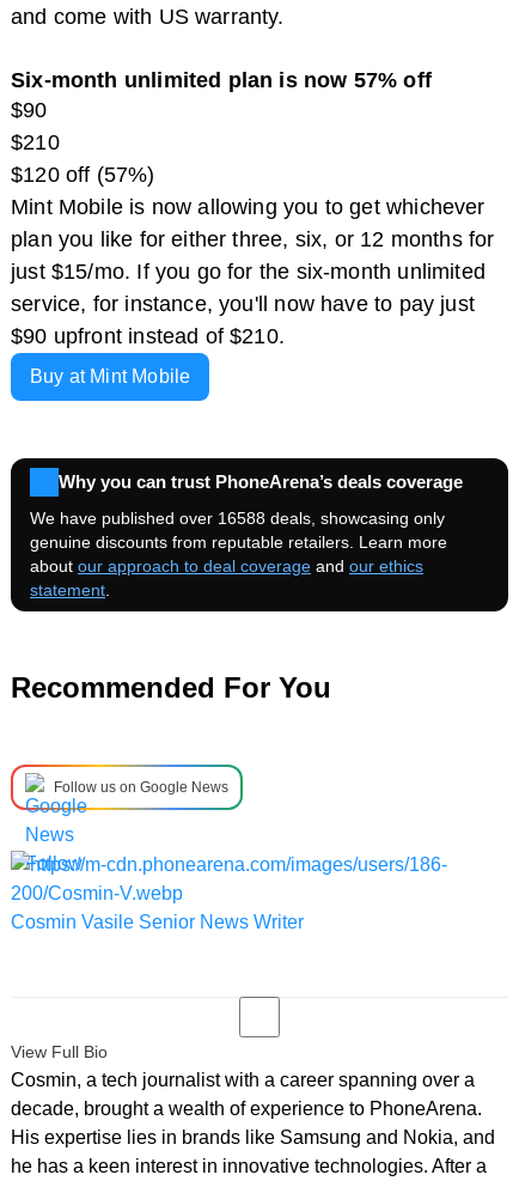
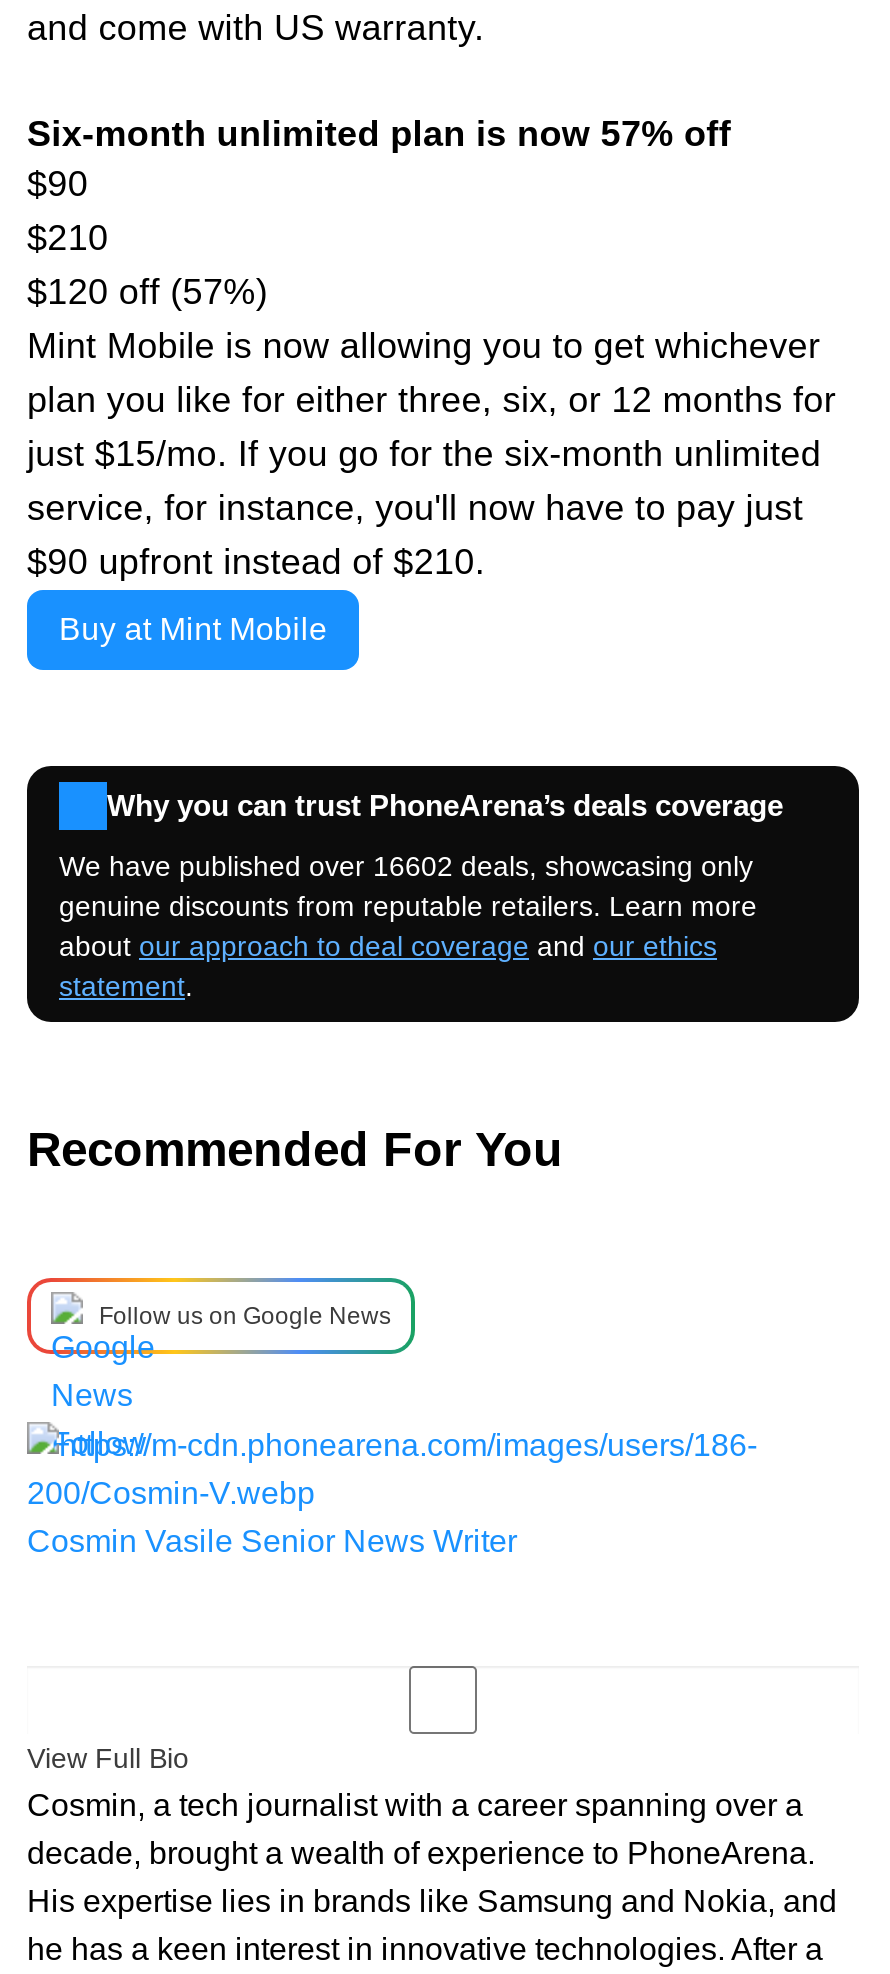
[30,508,445,528] We have published over 16588 deals, showcasing only -> [59,850,753,882] We have published over 16602 deals, showcasing only

